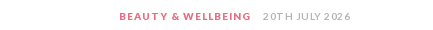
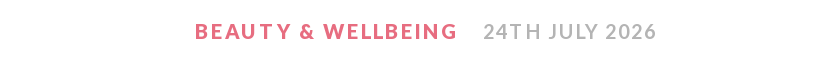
[119,10,350,22] BEAUTY & WELLBEING 20TH JULY 2026 -> [195,18,657,42] BEAUTY & WELLBEING 24TH JULY 2026

